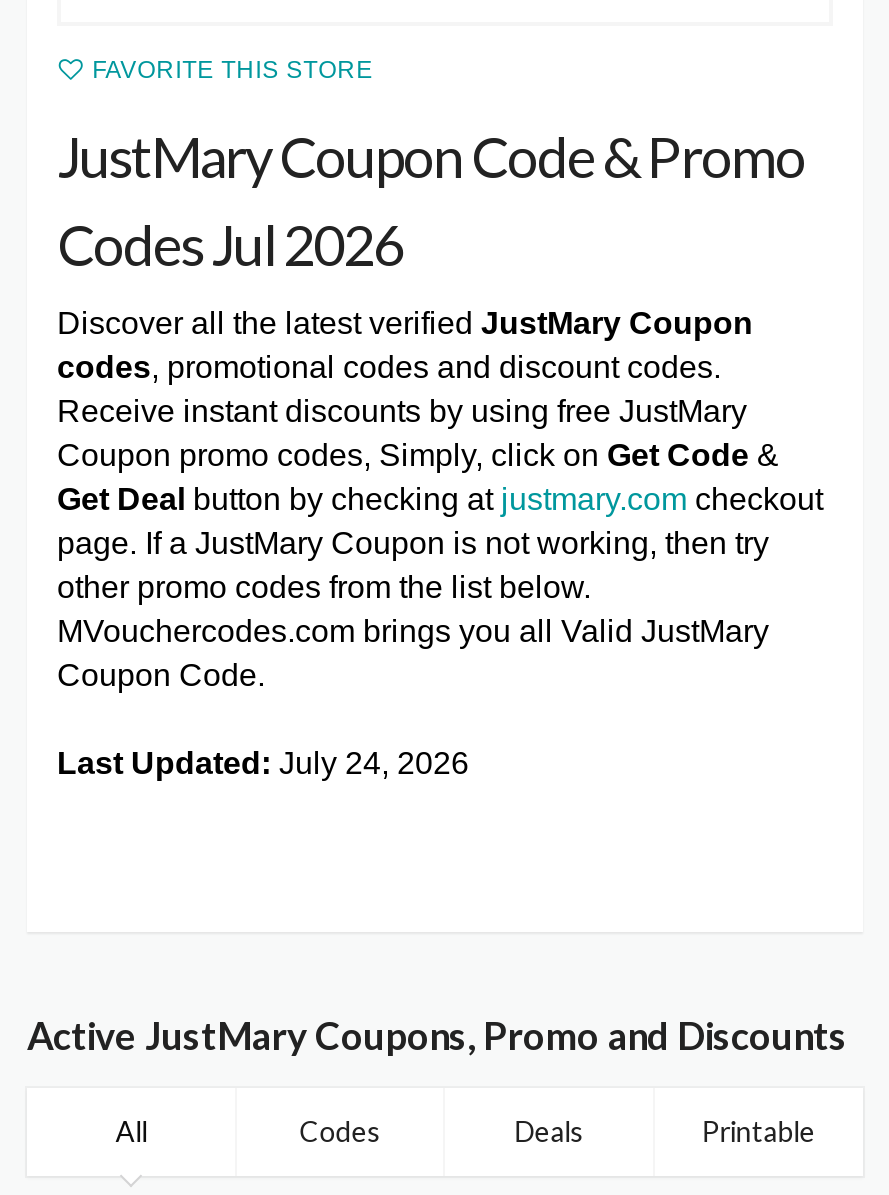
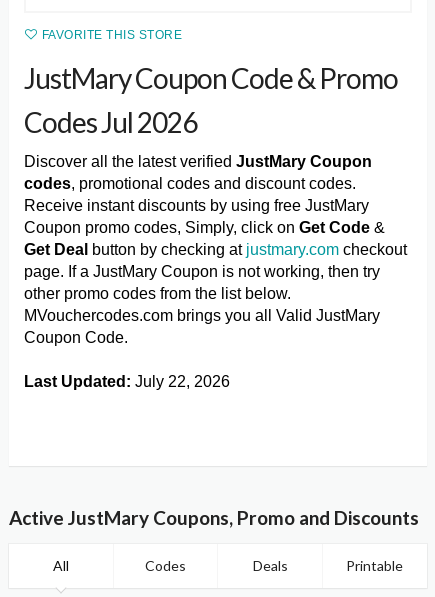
[57,746,469,780] Last Updated: July 24, 2026 -> [24,373,230,390] Last Updated: July 22, 2026

